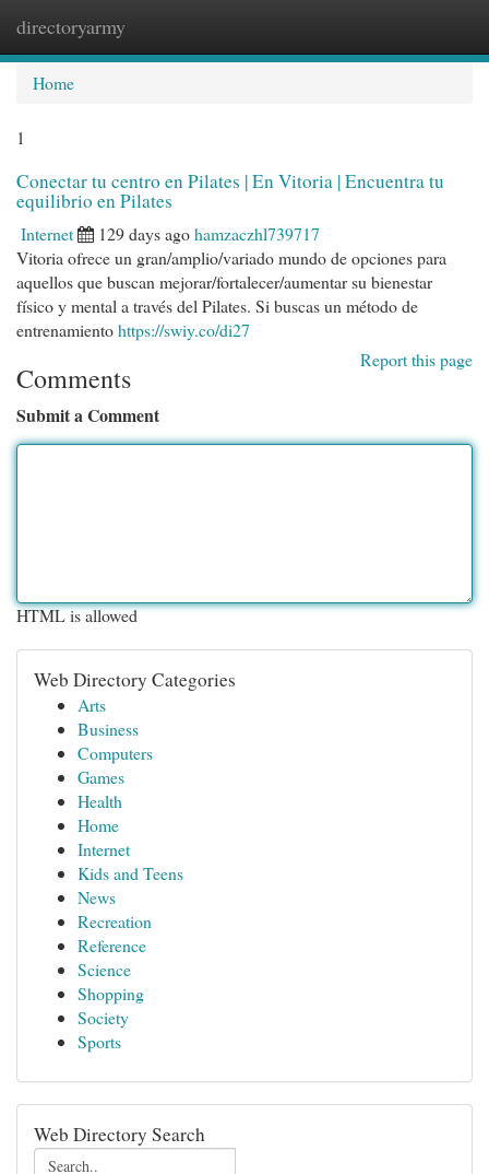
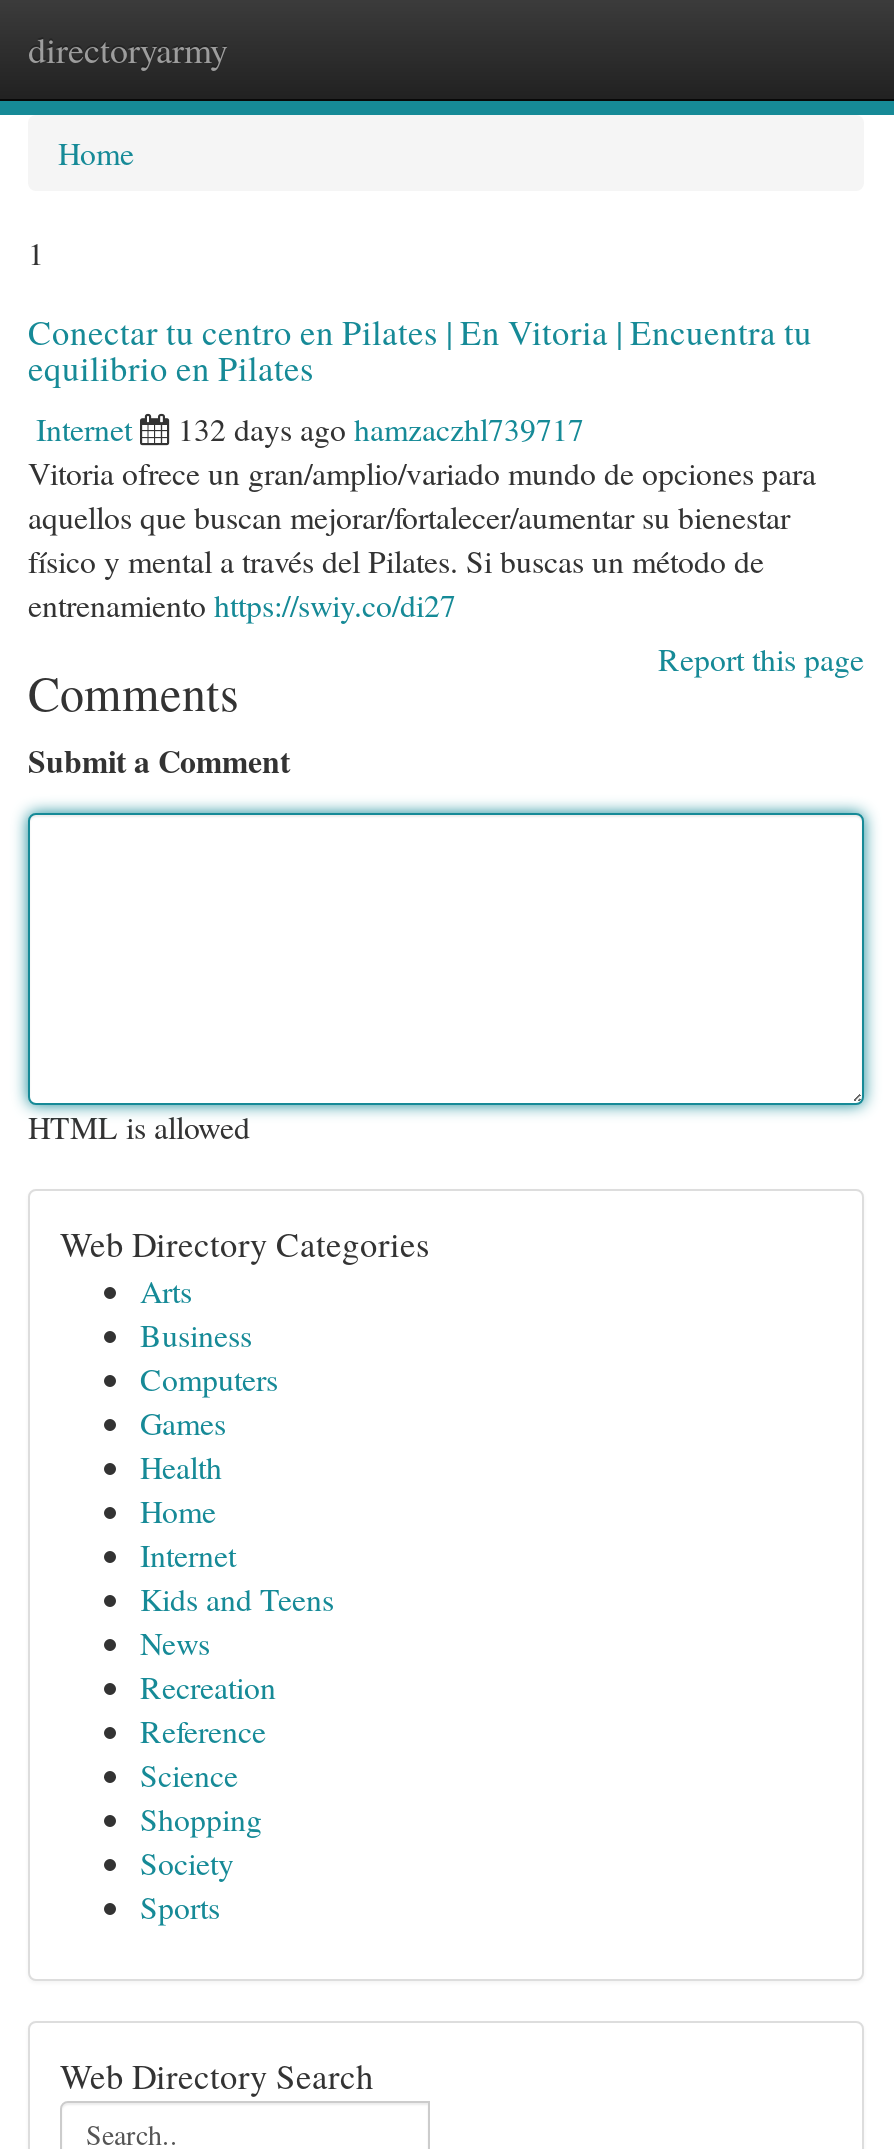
[98,222,320,245] 129 days ago hamzaczhl739717 -> [178,407,584,449] 132 days ago hamzaczhl739717

